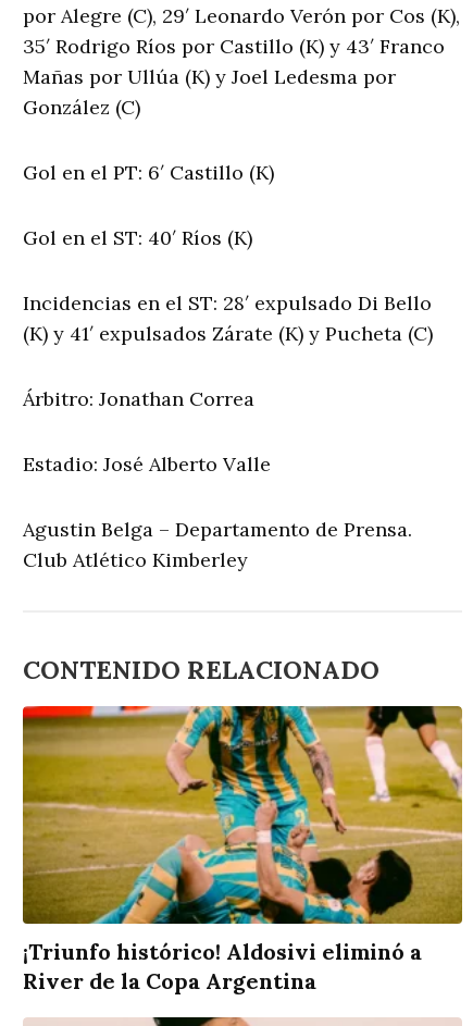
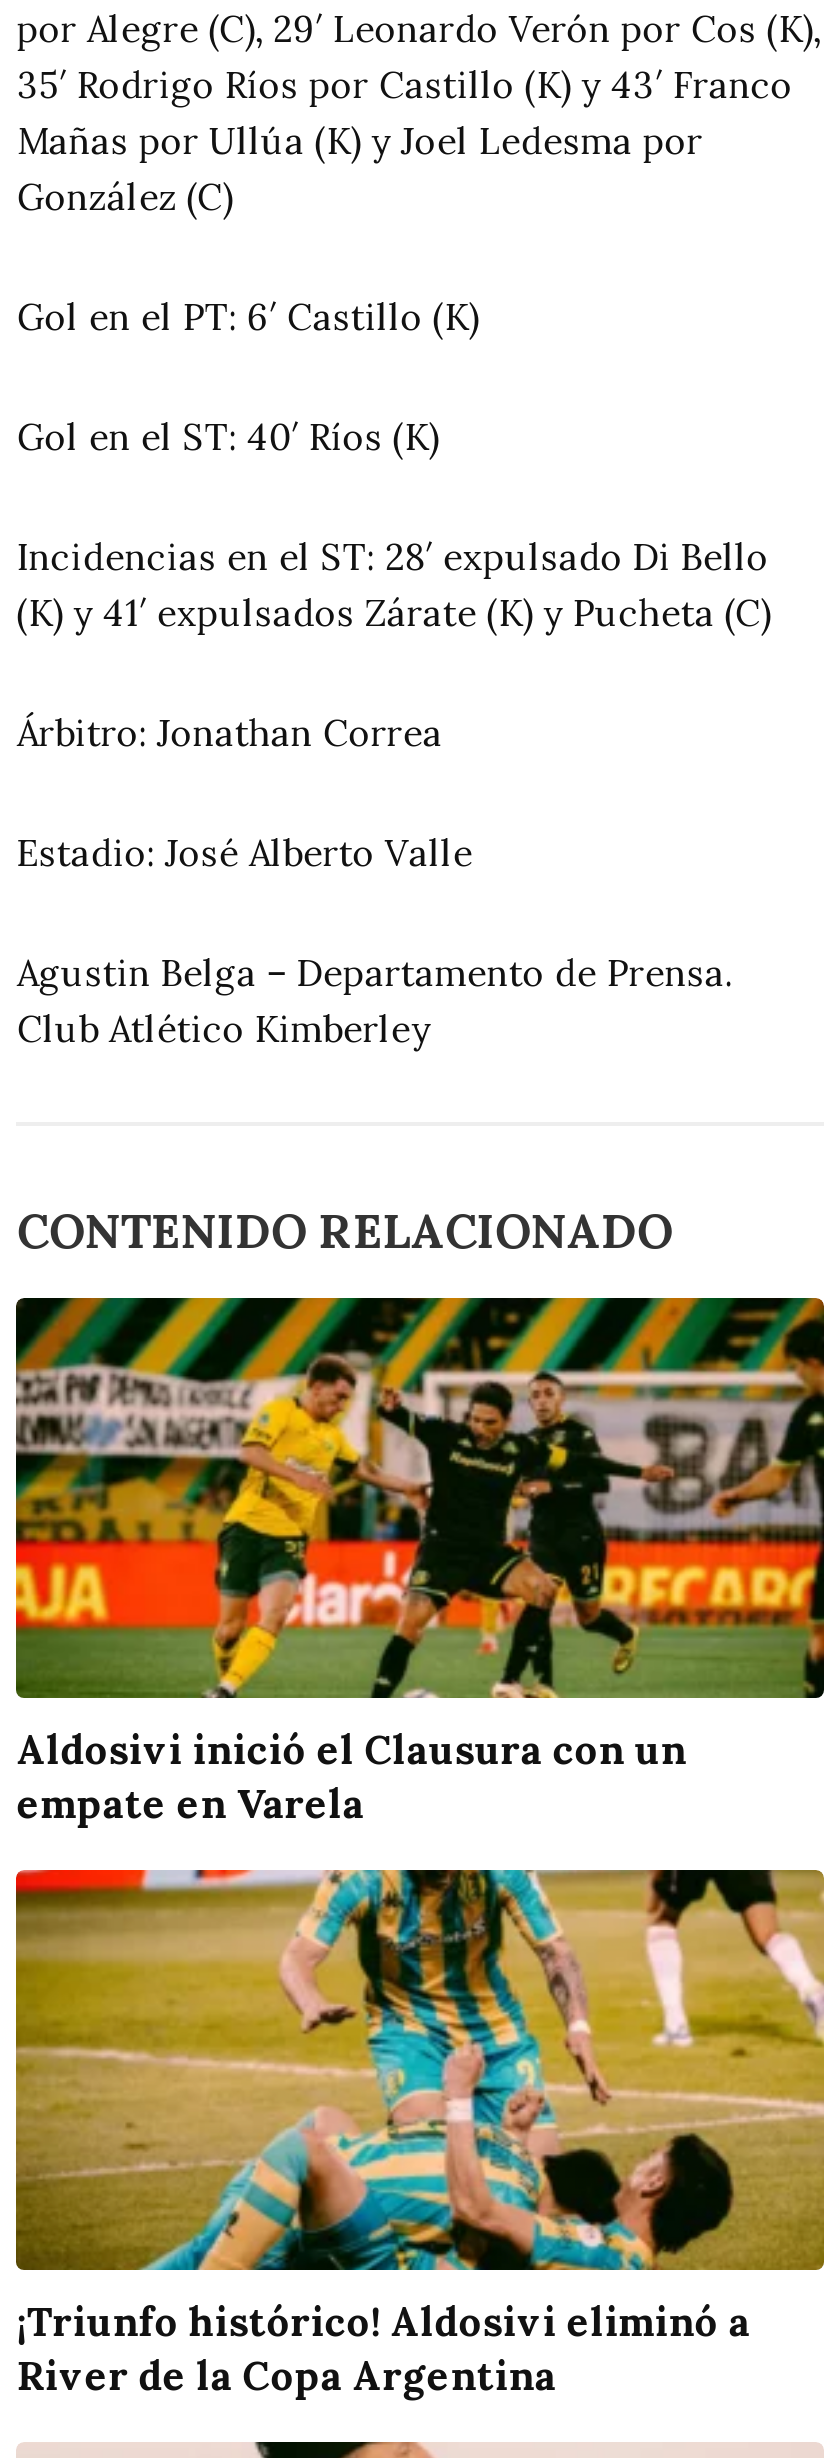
none -> [14,1296,826,1828] [image] | Aldosivi inició el Clausura con un | empate en Varela

